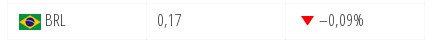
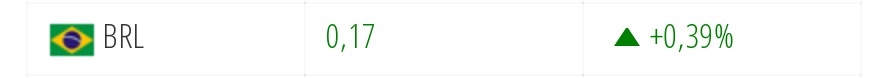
[319,8,364,31] –0,09% -> [650,13,736,59] +0,39%

